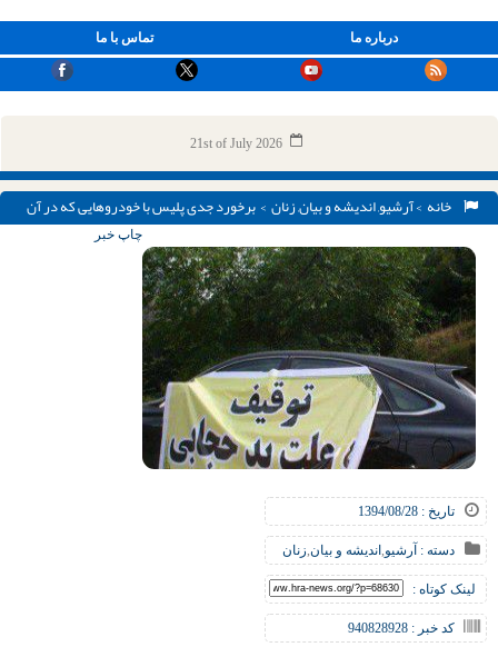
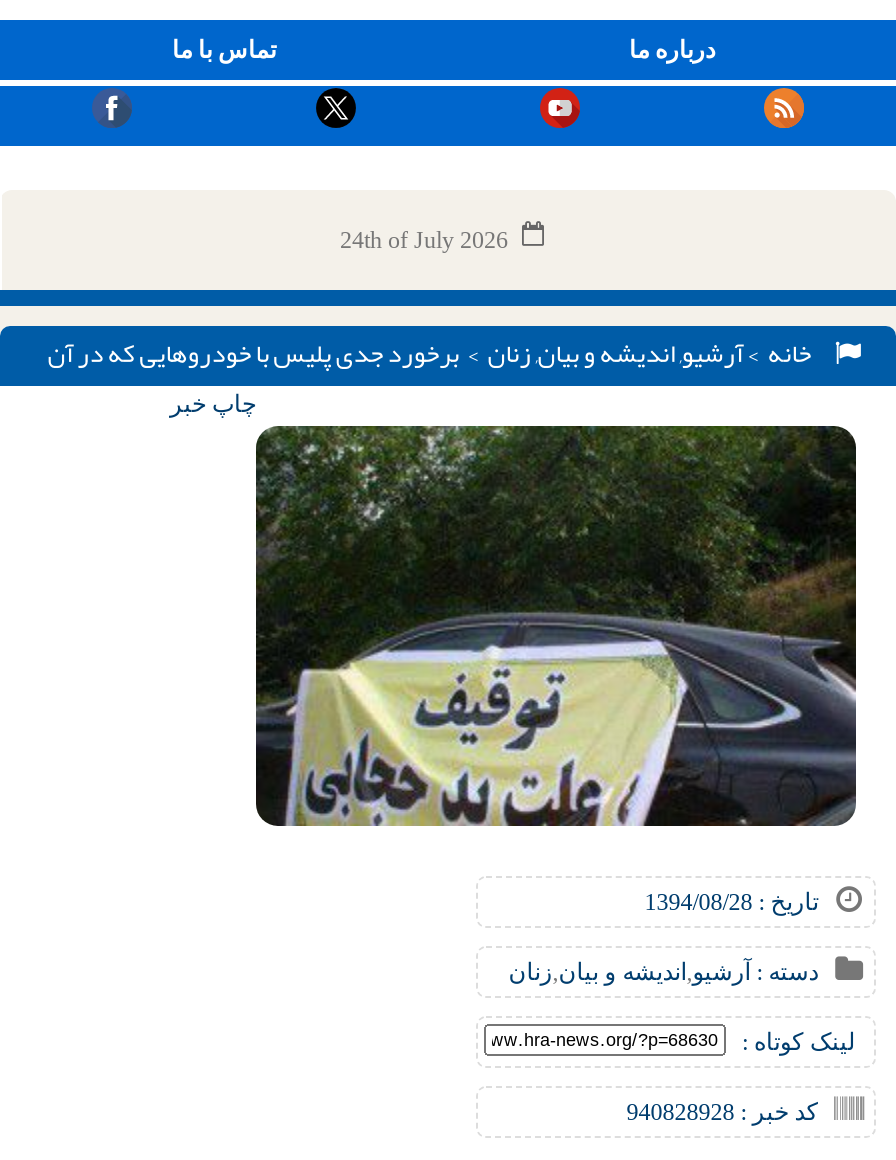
[190,136,282,151] 21st of July 2026 -> [340,226,508,254] 24th of July 2026

